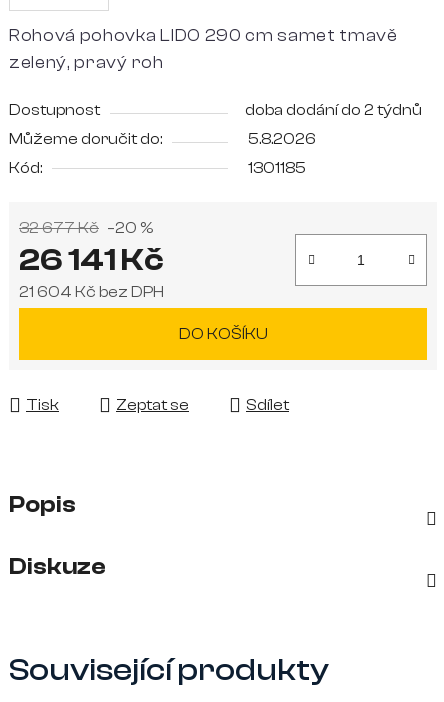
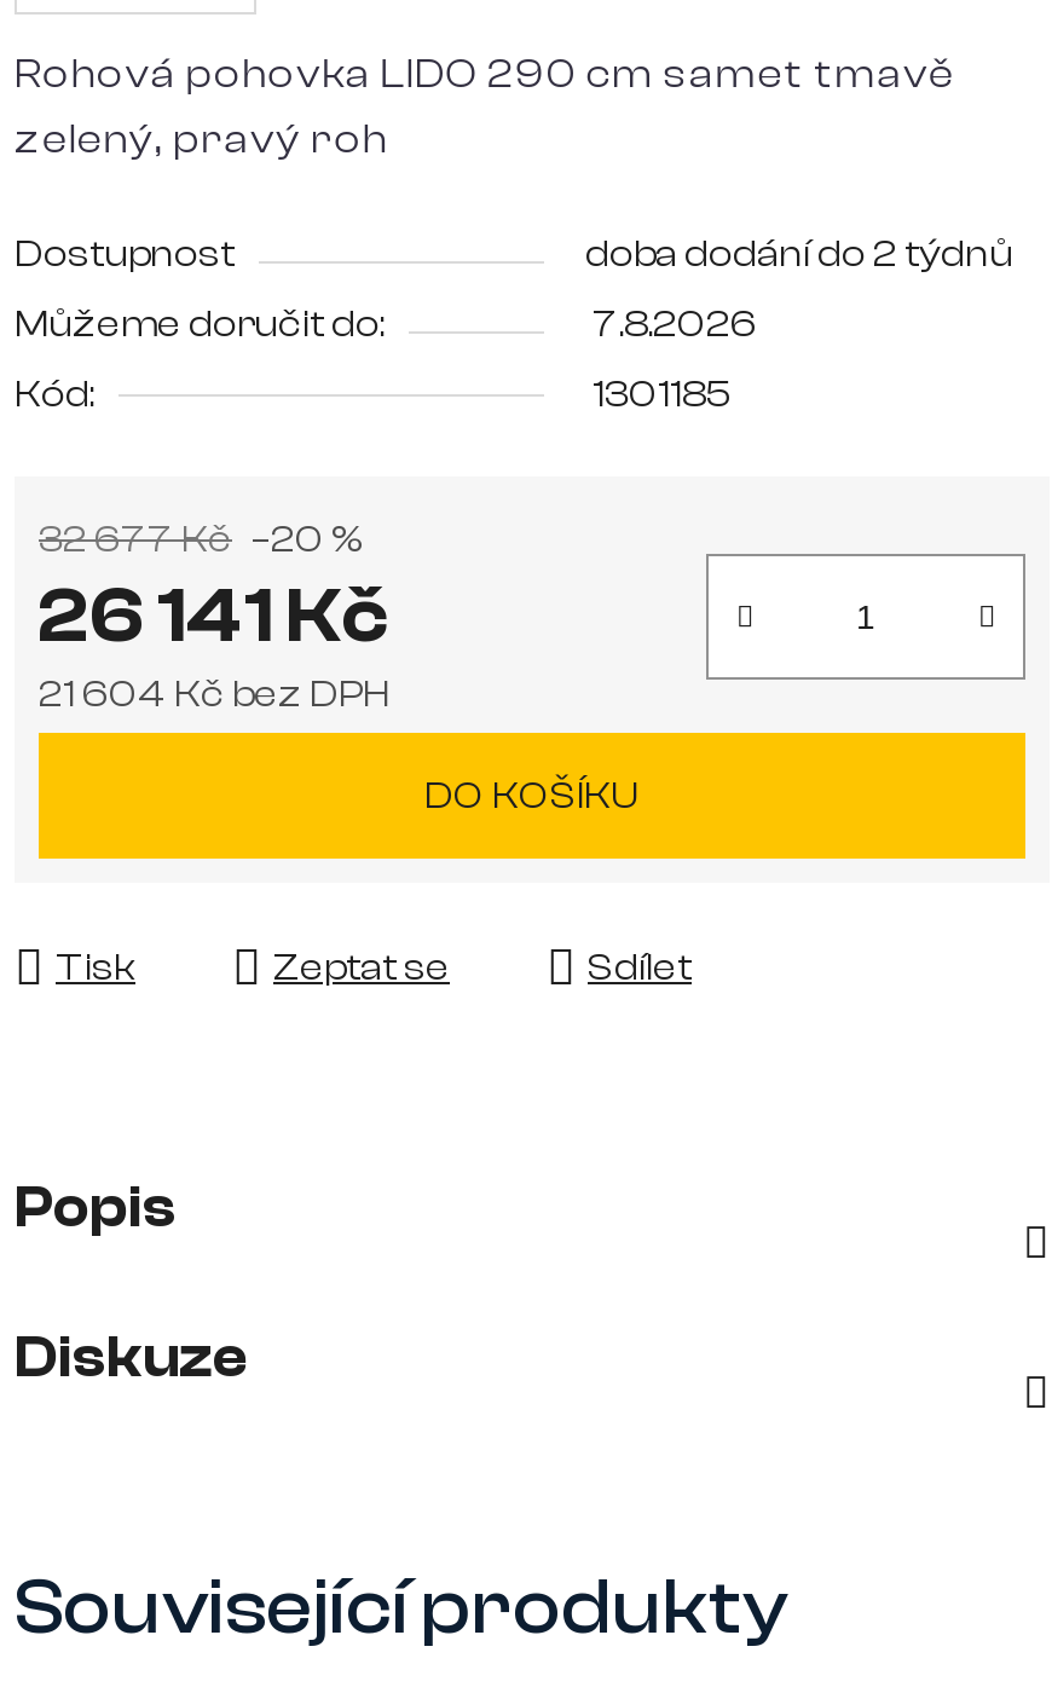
[248,130,316,148] 5.8.2026 -> [593,303,757,346] 7.8.2026

